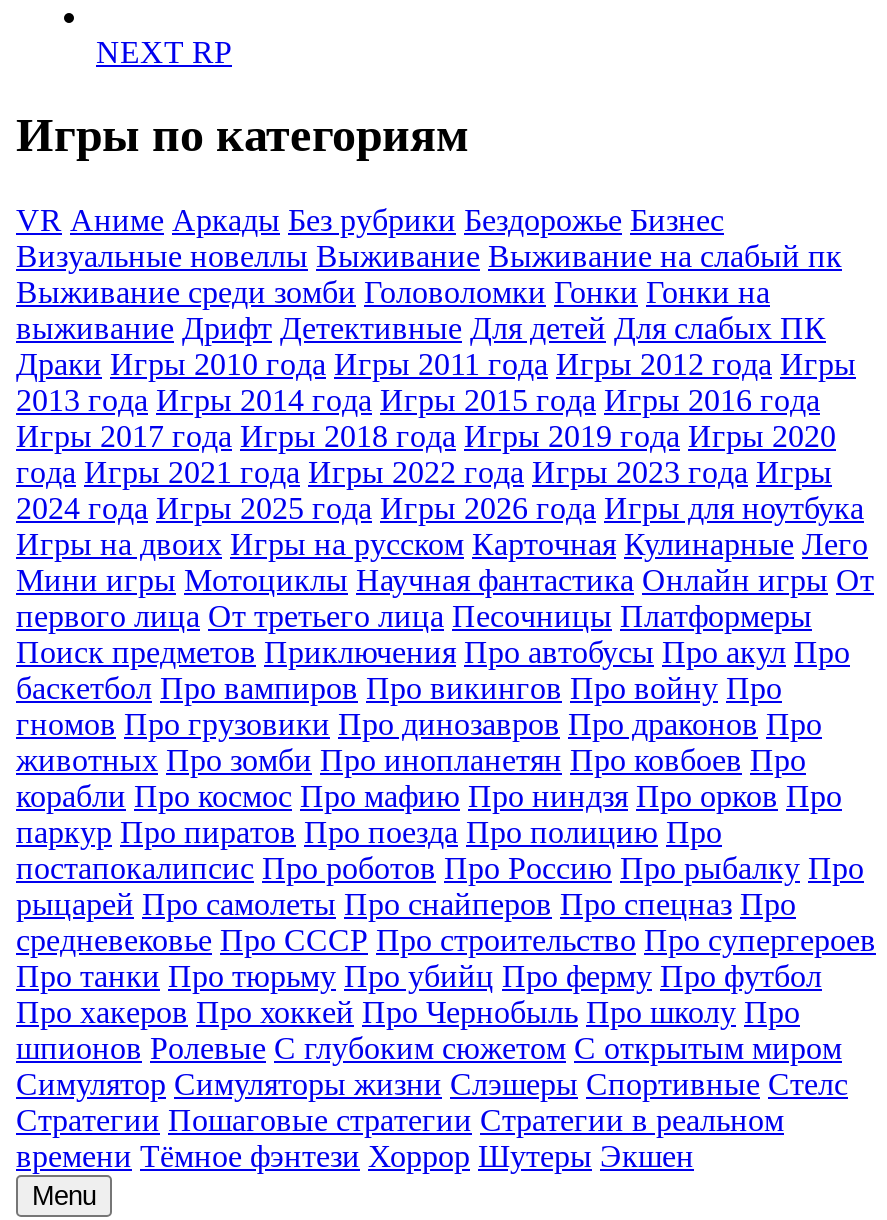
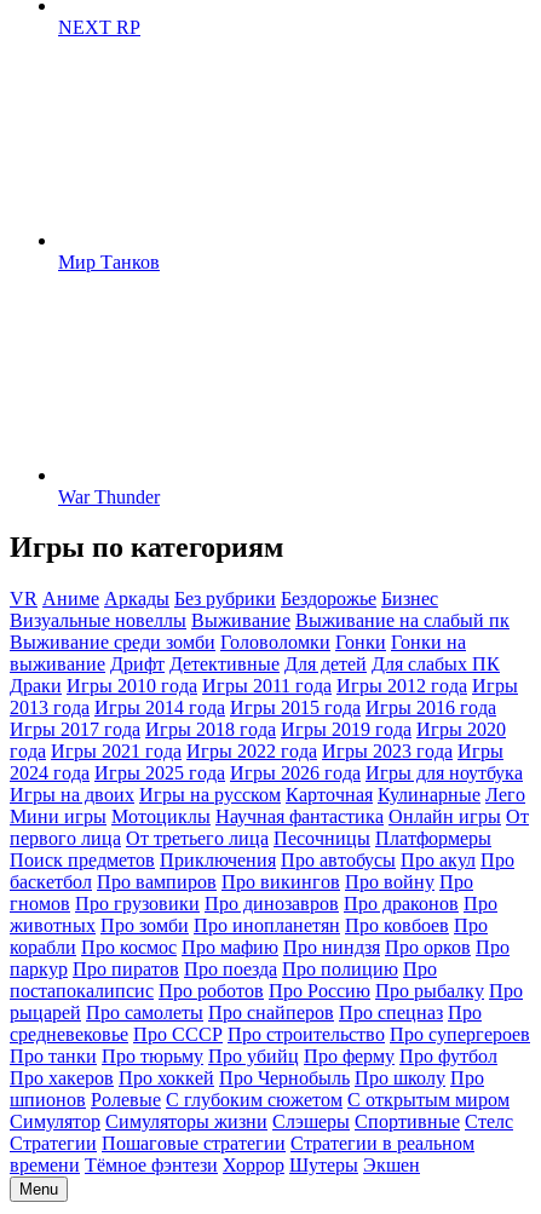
none -> [58,251,160,272] Мир Танков
none -> [58,486,160,507] War Thunder

